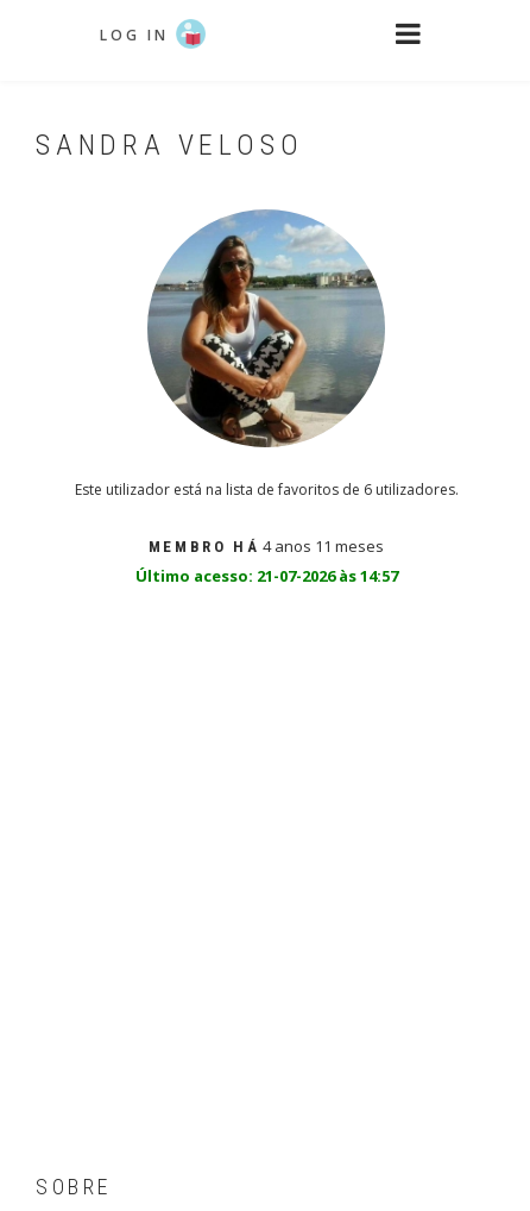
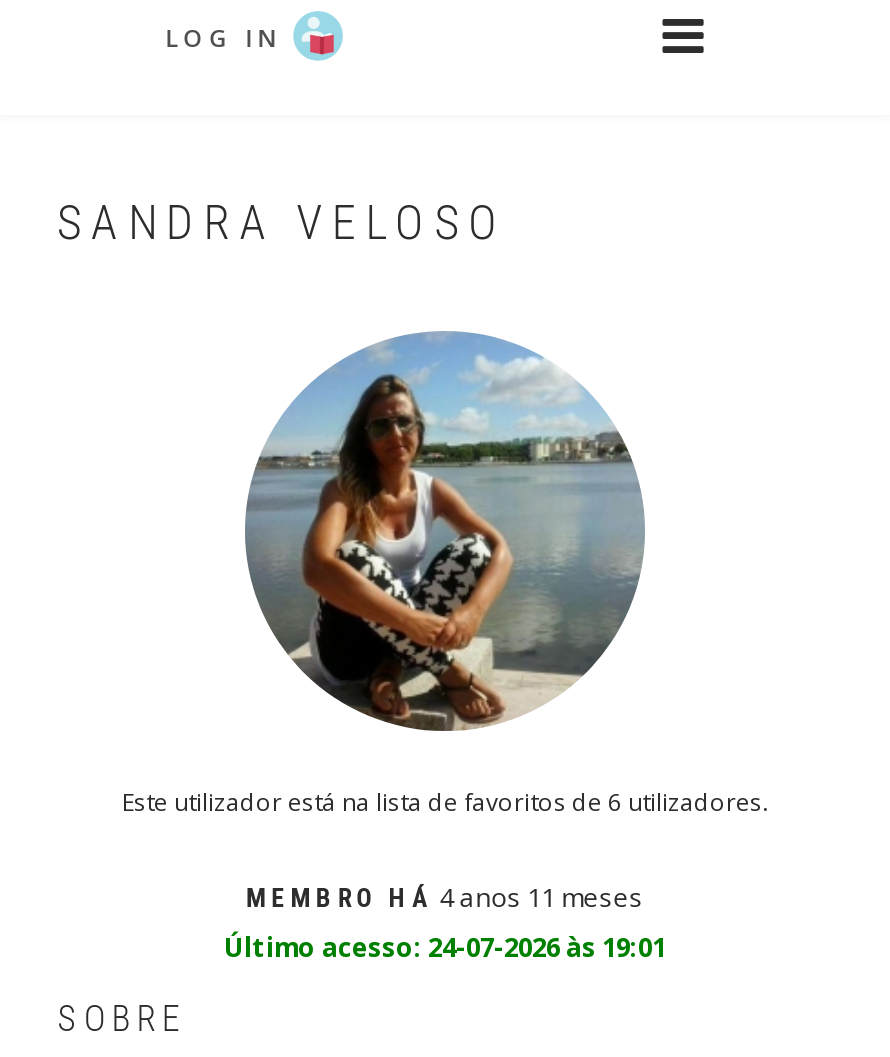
[135,566,398,587] Último acesso: 21-07-2026 às 14:57 -> [224,930,666,966] Último acesso: 24-07-2026 às 19:01

